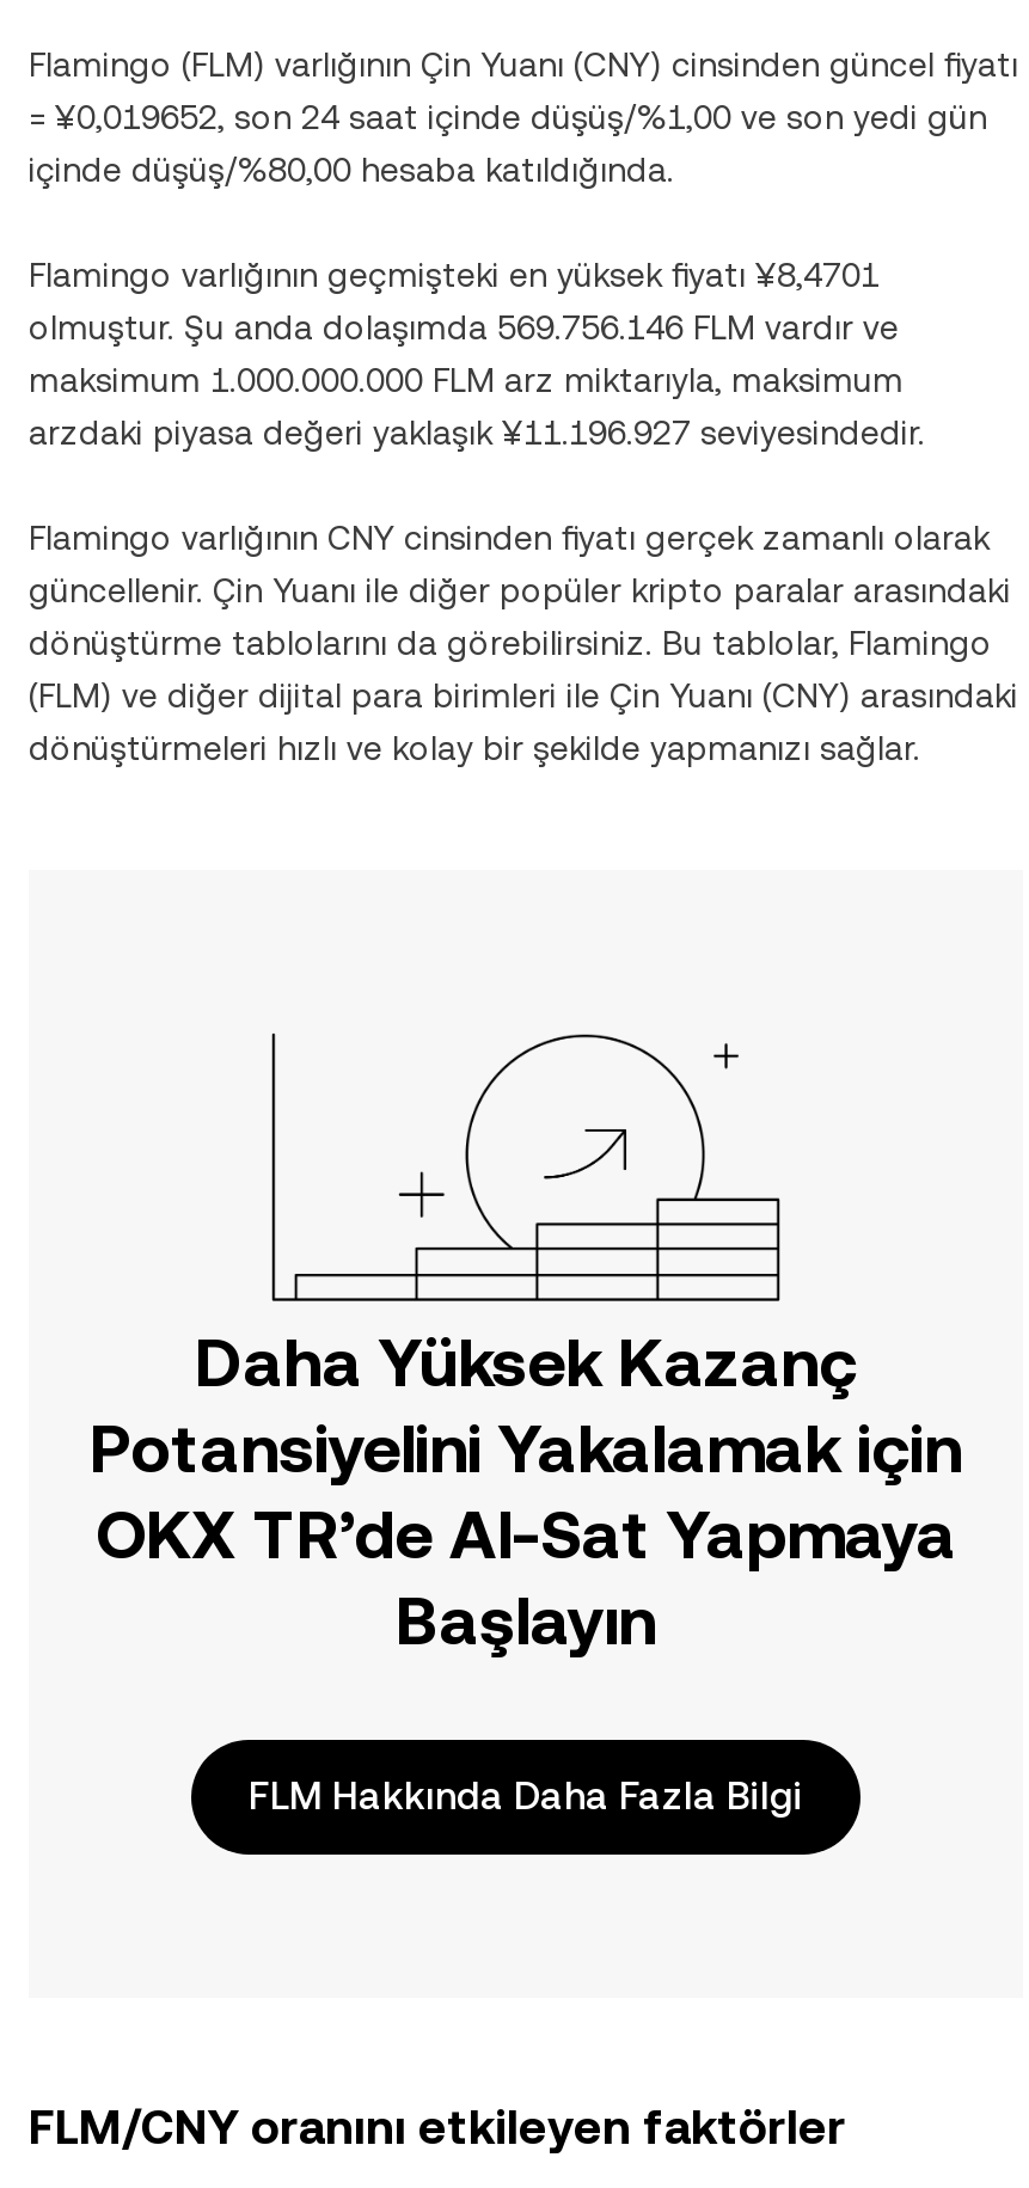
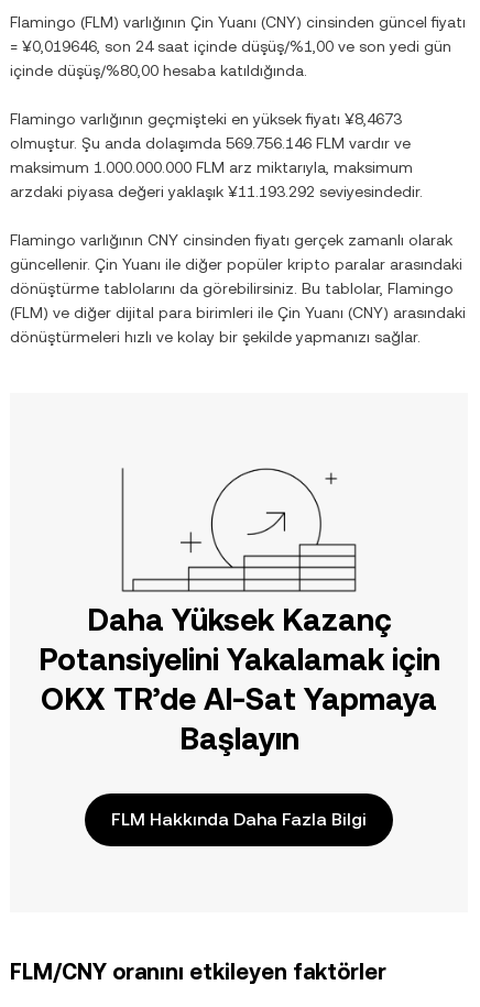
[29,98,987,136] = ¥0,019652, son 24 saat içinde düşüş/%1,00 ve son yedi gün -> [10,37,451,55] = ¥0,019646, son 24 saat içinde düşüş/%1,00 ve son yedi gün
[29,256,880,294] Flamingo varlığının geçmişteki en yüksek fiyatı ¥8,4701 -> [10,110,402,128] Flamingo varlığının geçmişteki en yüksek fiyatı ¥8,4673
[29,413,925,452] arzdaki piyasa değeri yaklaşık ¥11.196.927 seviyesindedir. -> [10,183,423,200] arzdaki piyasa değeri yaklaşık ¥11.193.292 seviyesindedir.

